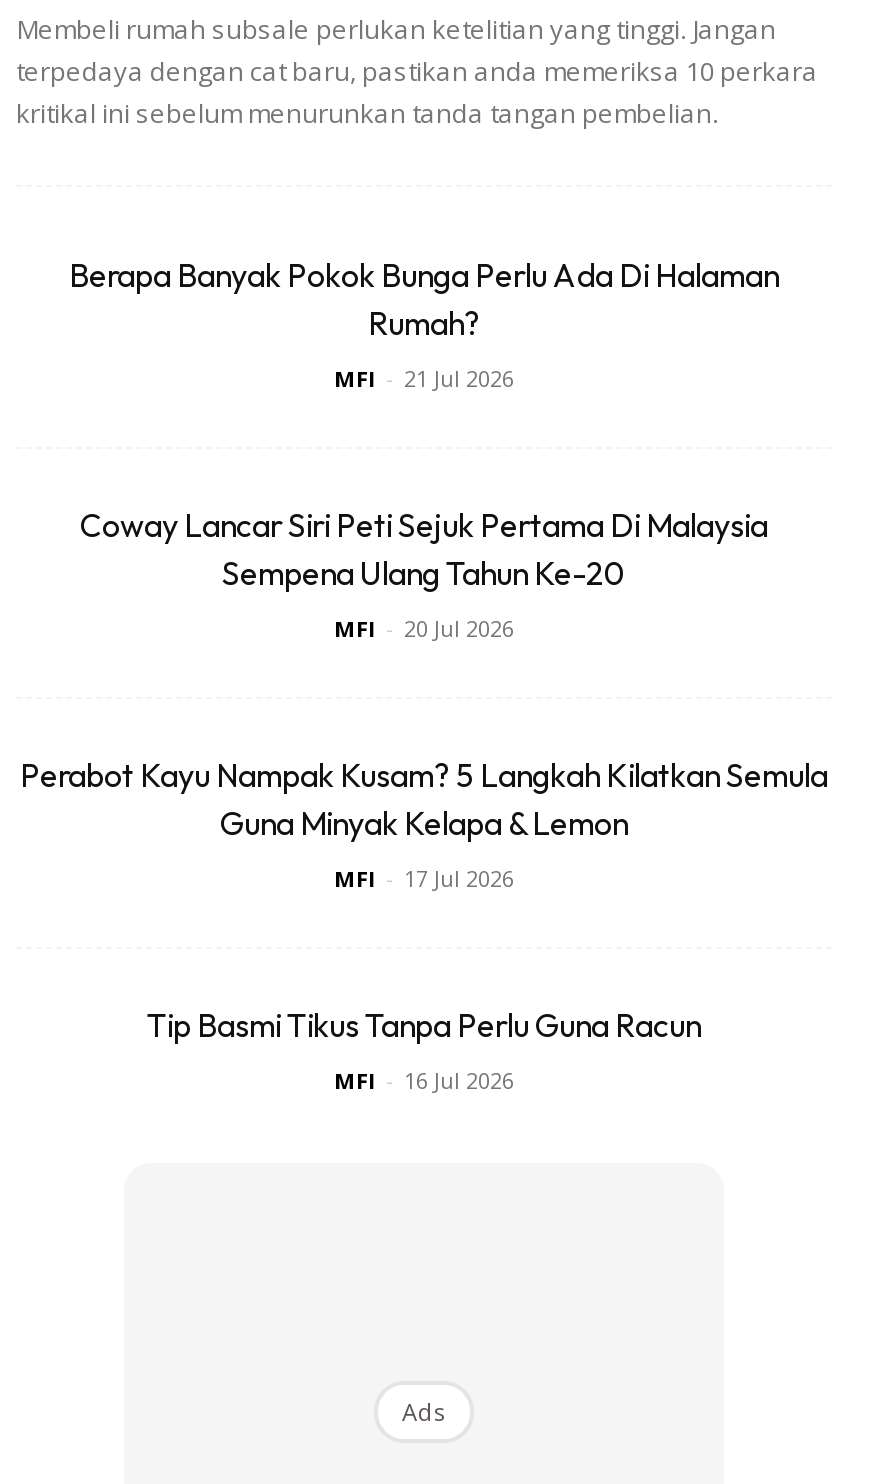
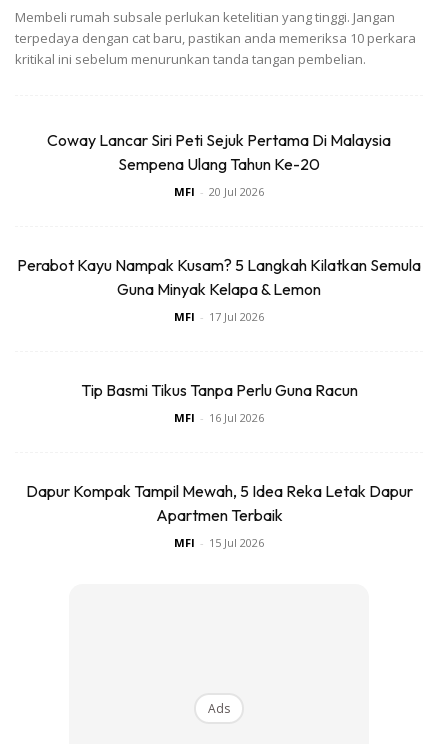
[69,255,779,393] Berapa Banyak Pokok Bunga Perlu Ada Di Halaman | Rumah? | MFI - 21 Jul 2026 -> none
moved [20,505,828,1095] -> [17,130,421,425]: Coway Lancar Siri Peti Sejuk Pertama Di Malaysia | Sempena Ulang Tahun Ke-20 | MFI - 20 Jul 2026 | Perabot Kayu Nampak Kusam? 5 Langkah Kilatkan Semula | Guna Minyak Kelapa & Lemon | MFI - 17 Jul 2026 | Tip Basmi Tikus Tanpa Perlu Guna Racun | MFI - 16 Jul 2026
none -> [25,481,412,550] Dapur Kompak Tampil Mewah, 5 Idea Reka Letak Dapur | Apartmen Terbaik | MFI - 15 Jul 2026

